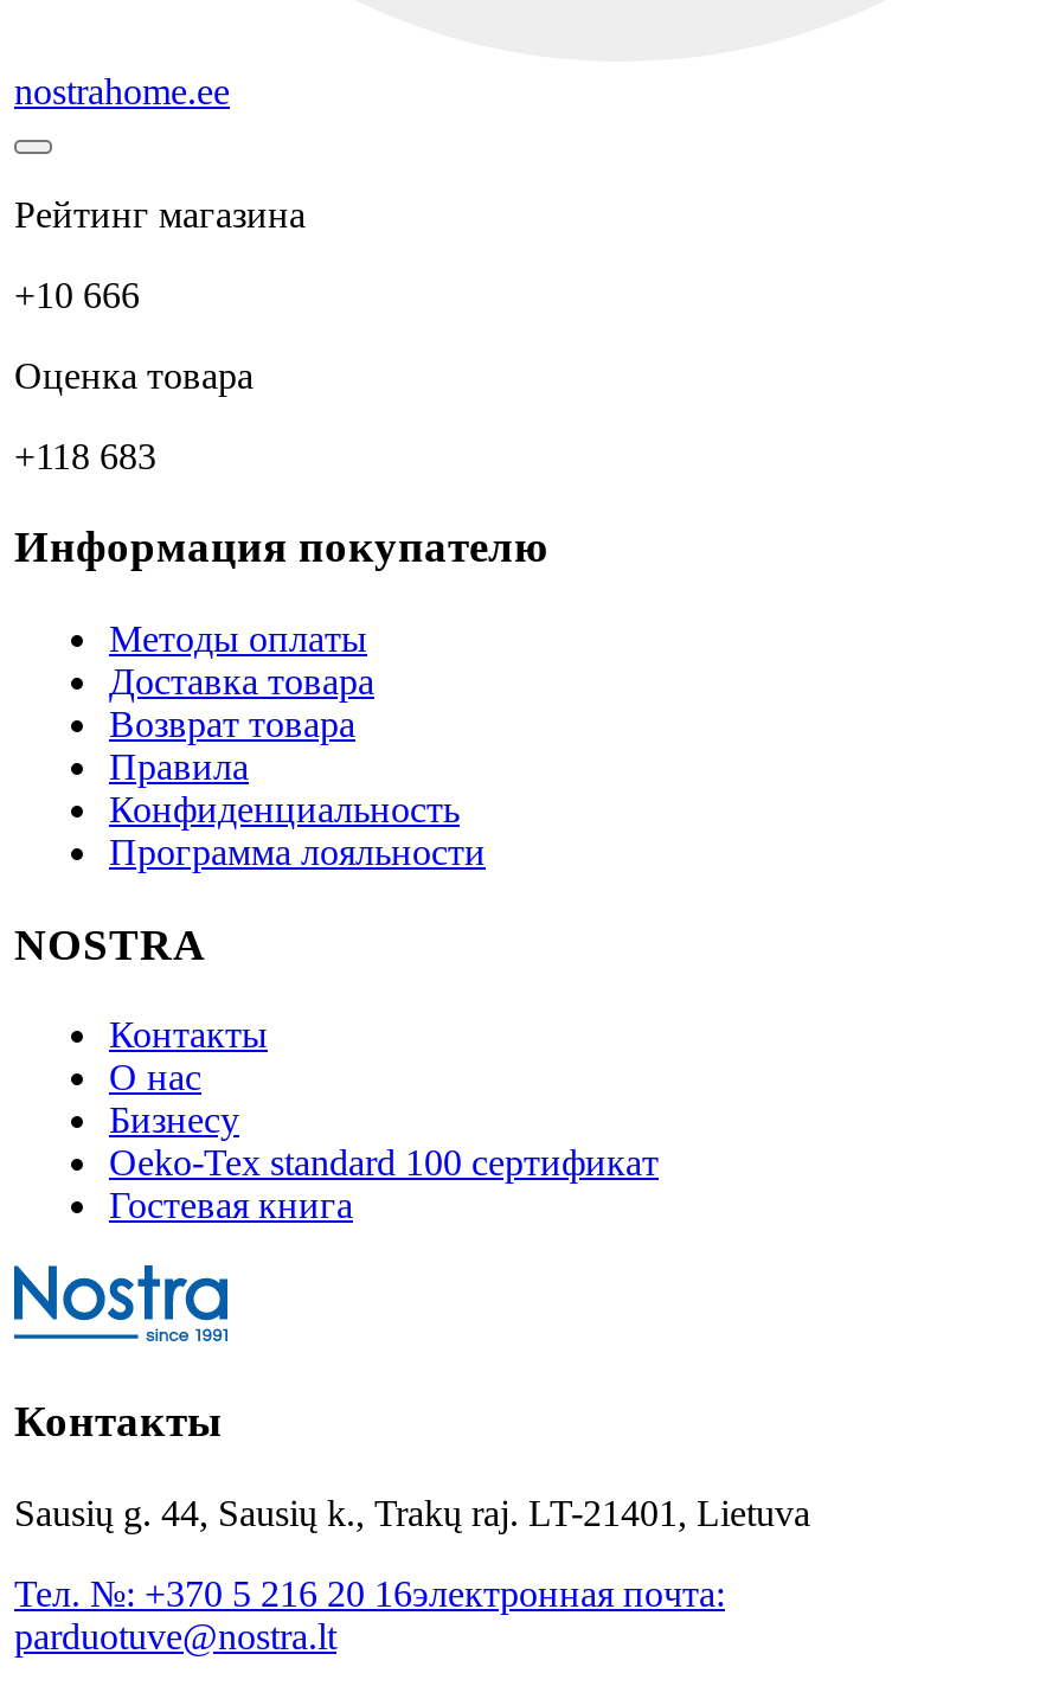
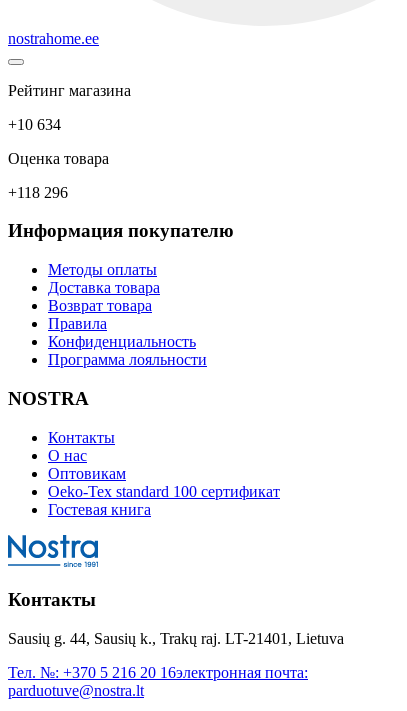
[14,274,140,314] +10 666 -> [8,116,61,133] +10 634
[14,435,156,475] +118 683 -> [8,184,68,201] +118 296
[109,1101,239,1141] Бизнесу -> [48,464,126,481] Оптовикам

